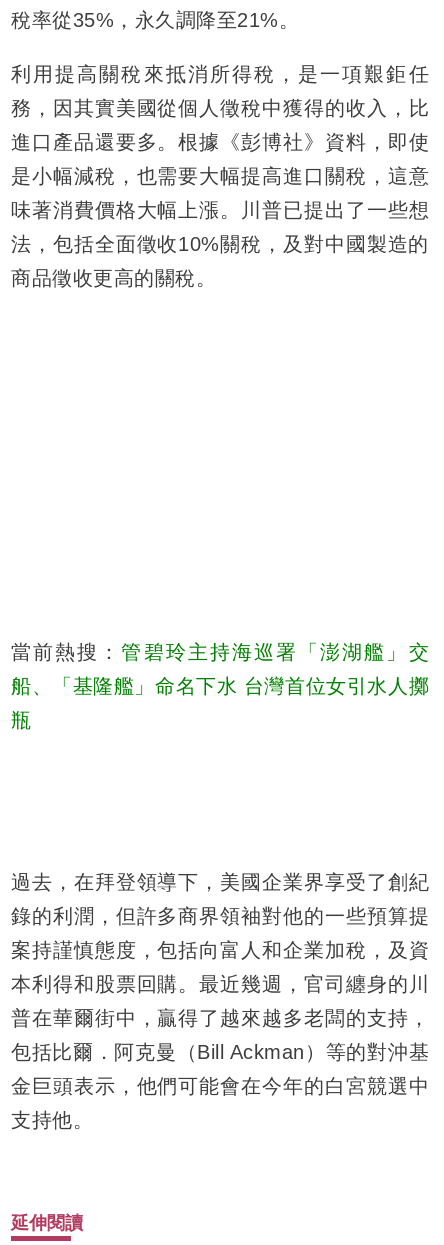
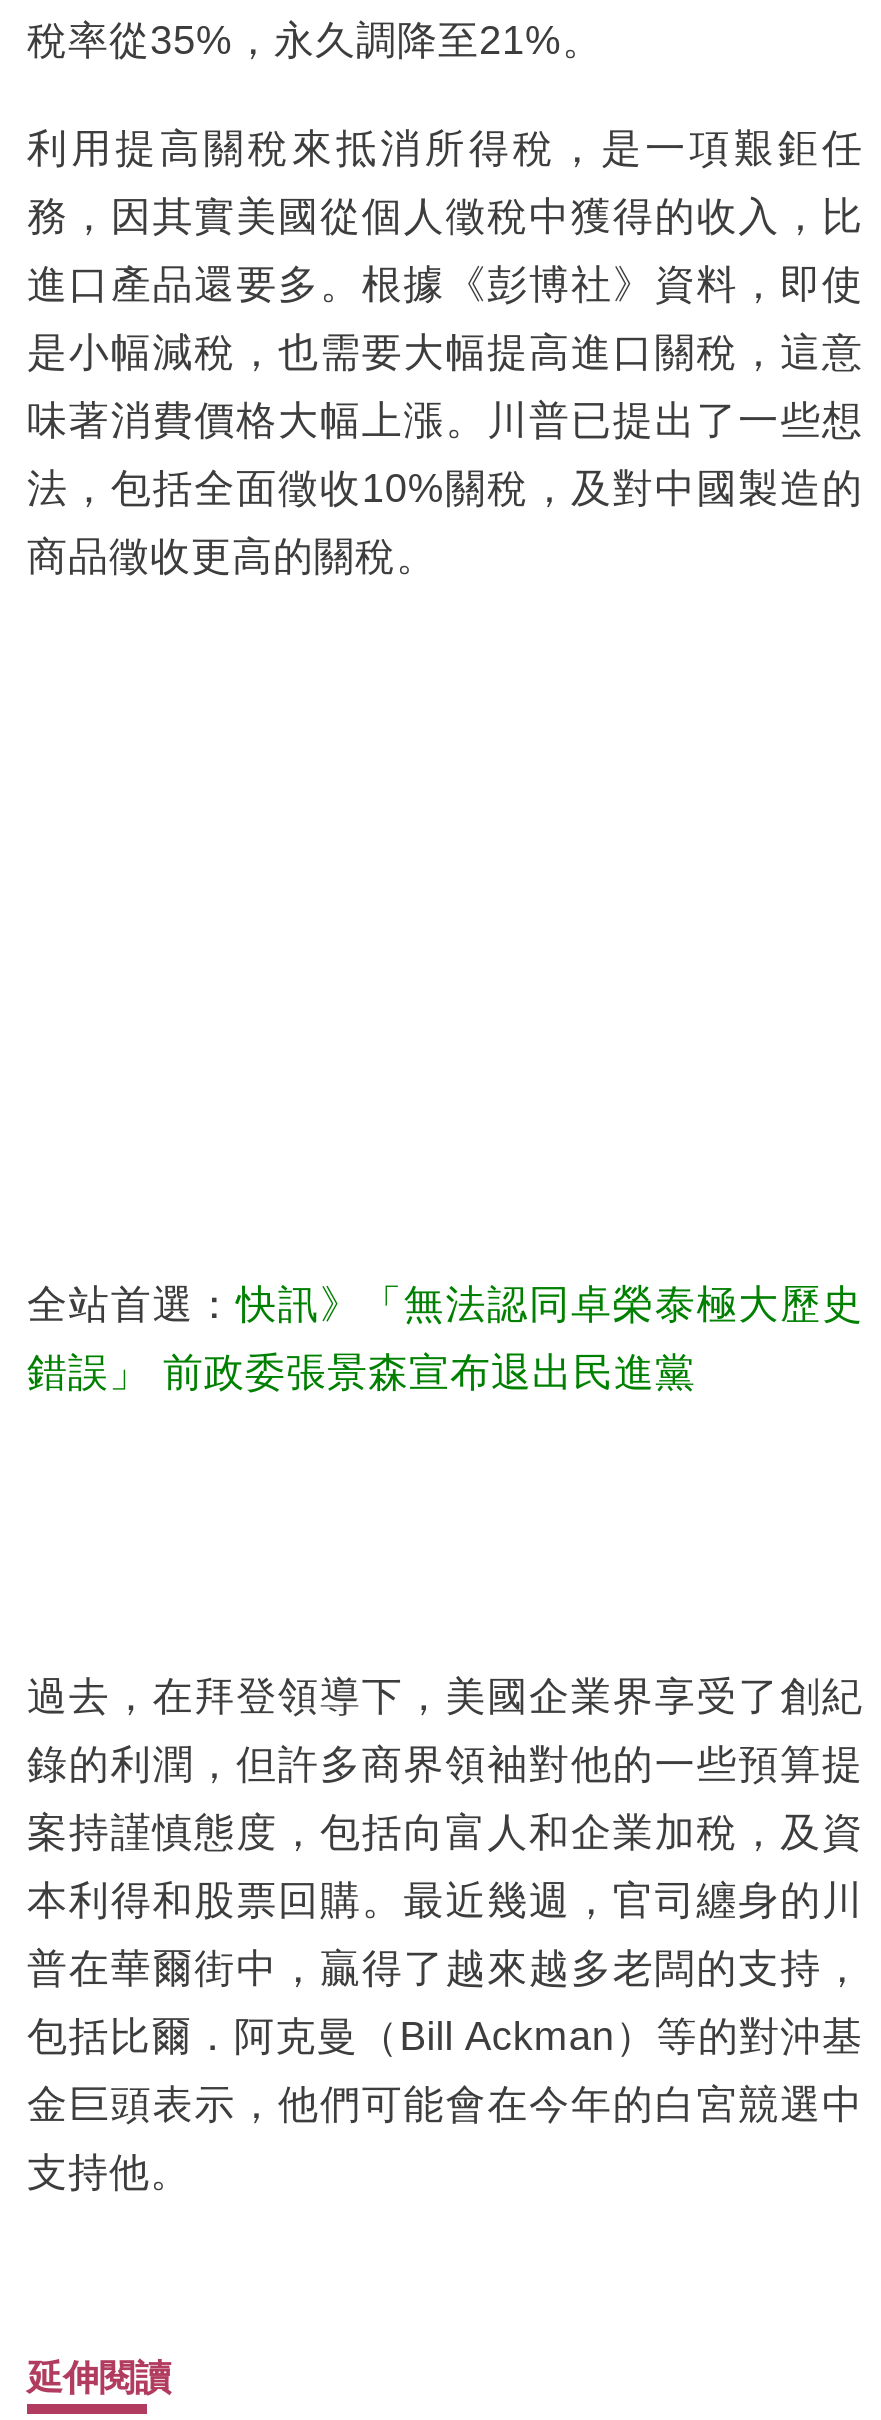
[11,641,429,731] 當前熱搜：管碧玲主持海巡署「澎湖艦」交 | 船、「基隆艦」命名下水 台灣首位女引水人擲 | 瓶 -> [27,1281,863,1393] 全站首選：快訊》「無法認同卓榮泰極大歷史 | 錯誤」 前政委張景森宣布退出民進黨

